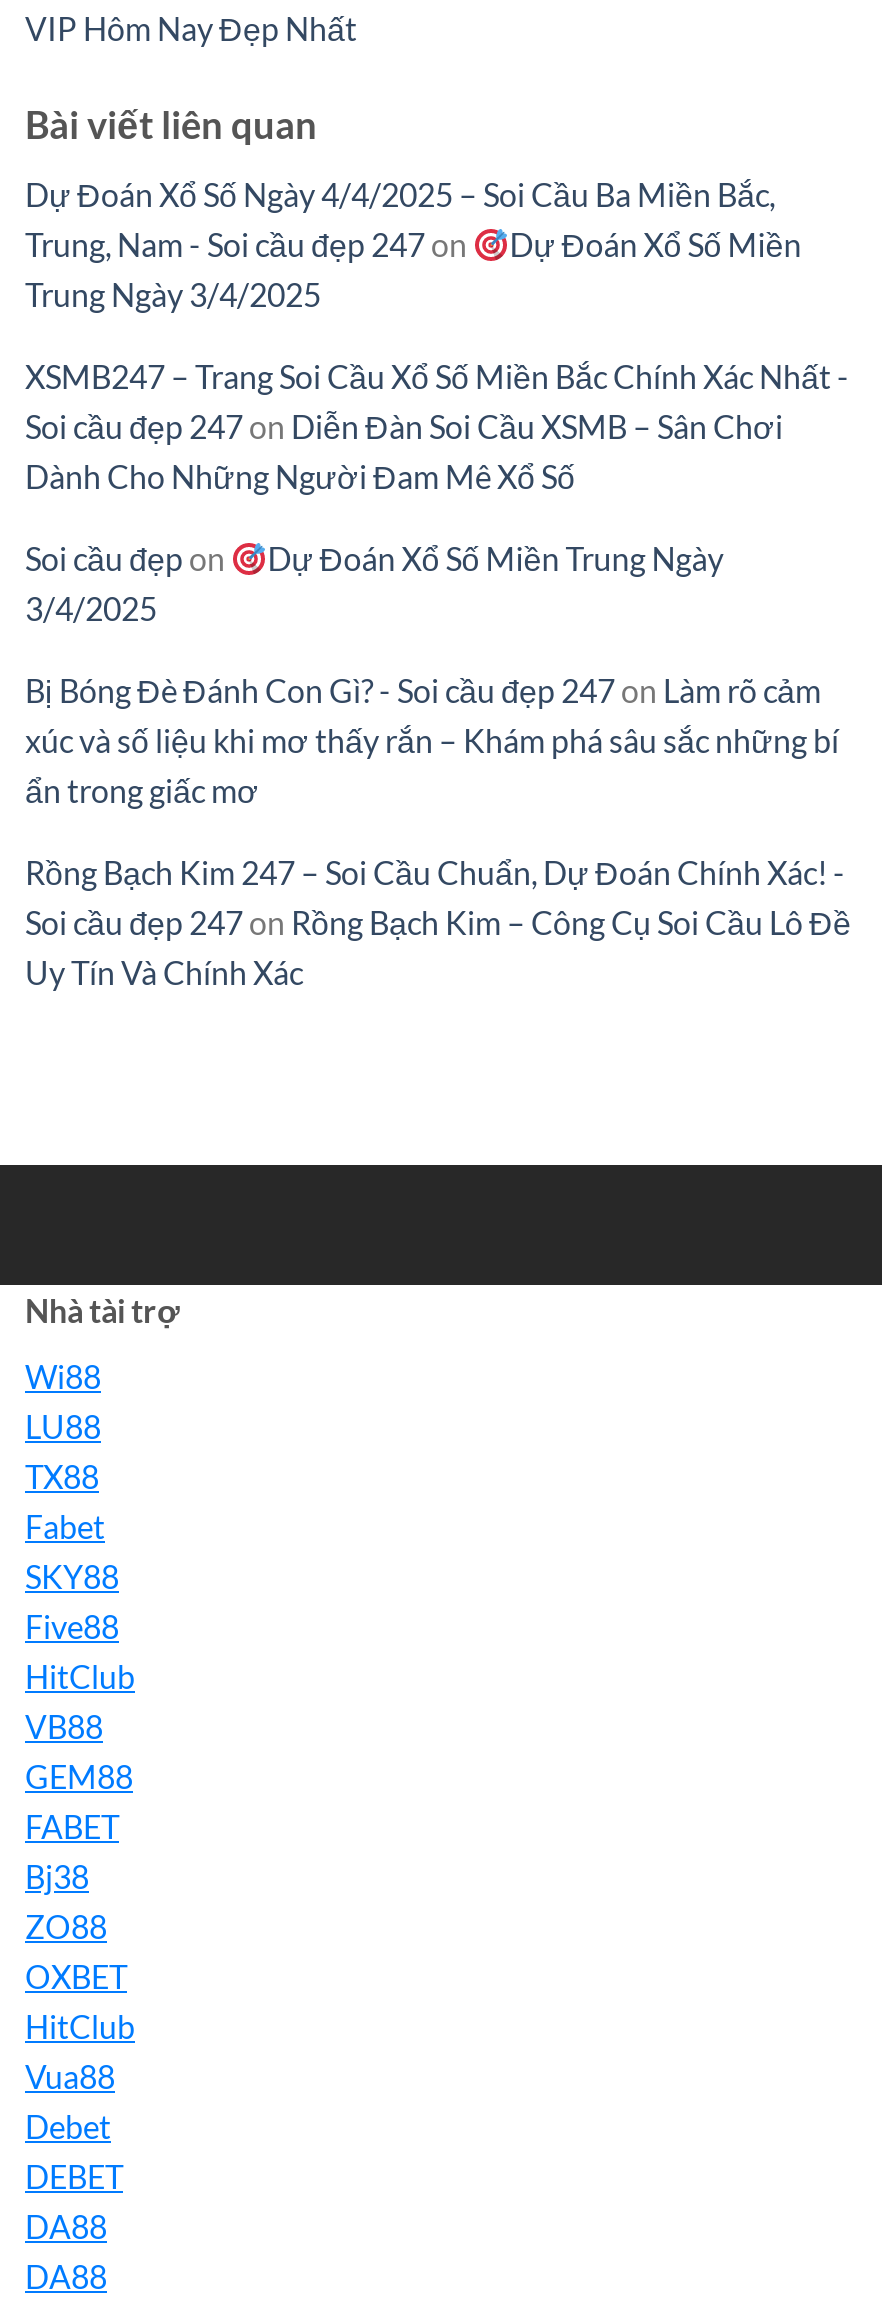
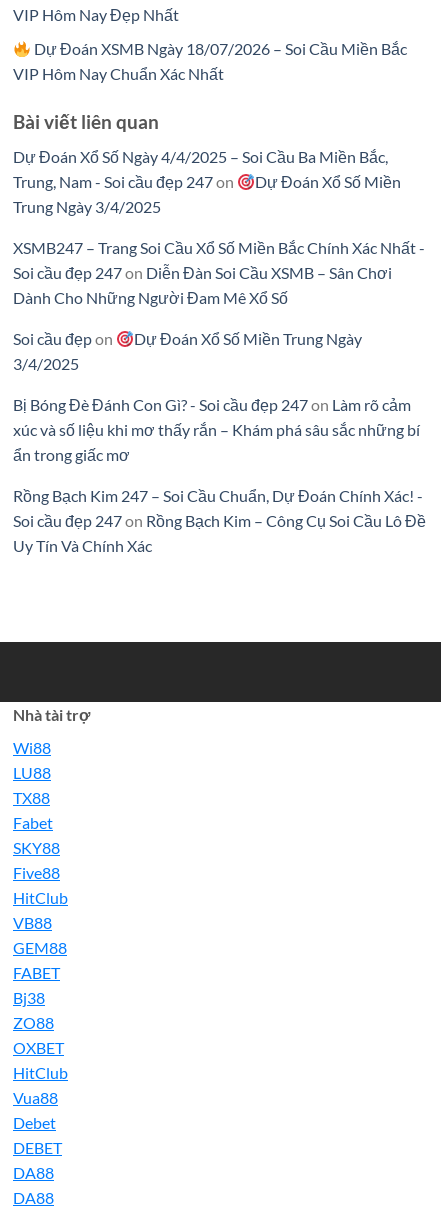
none -> [13,39,407,83] Dự Đoán XSMB Ngày 18/07/2026 – Soi Cầu Miền Bắc | VIP Hôm Nay Chuẩn Xác Nhất

